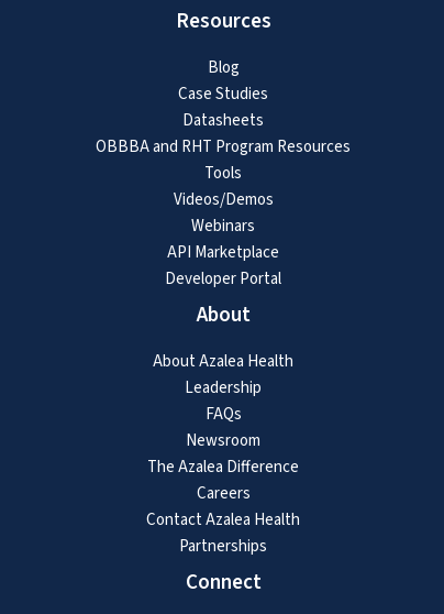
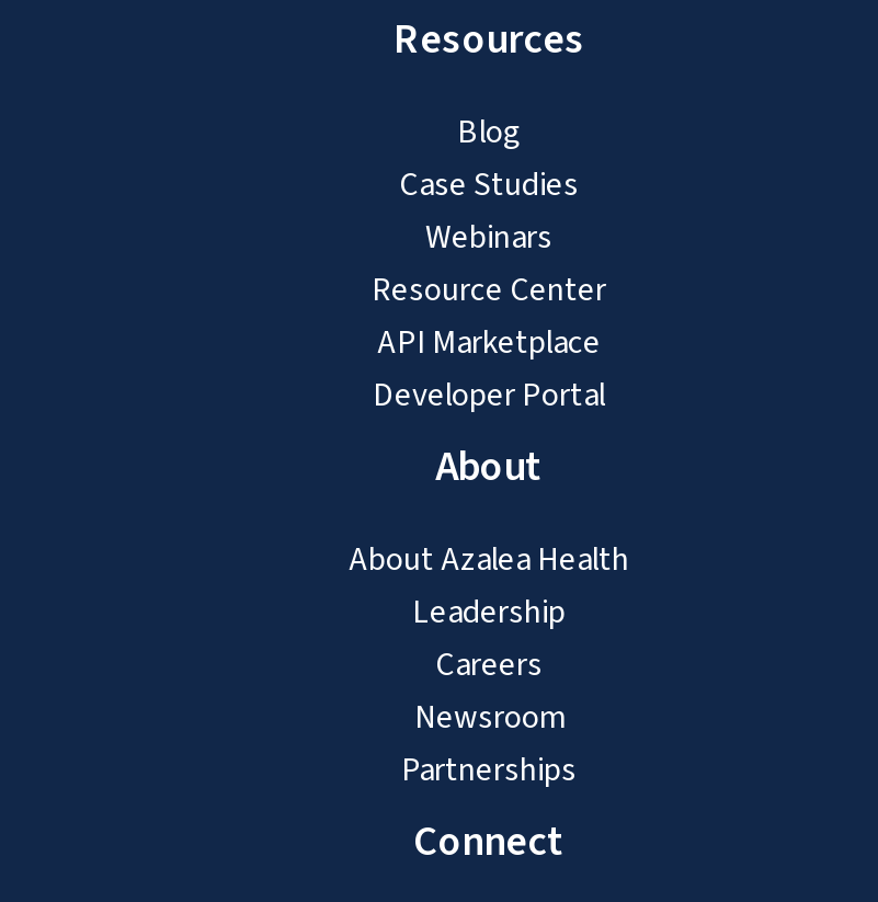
[96,108,351,211] Datasheets | OBBBA and RHT Program Resources | Tools | Videos/Demos -> none
none -> [372,268,606,314] Resource Center
[205,402,241,425] FAQs -> [435,642,543,689] Careers
[146,455,300,531] The Azalea Difference | Careers | Contact Azalea Health -> none

